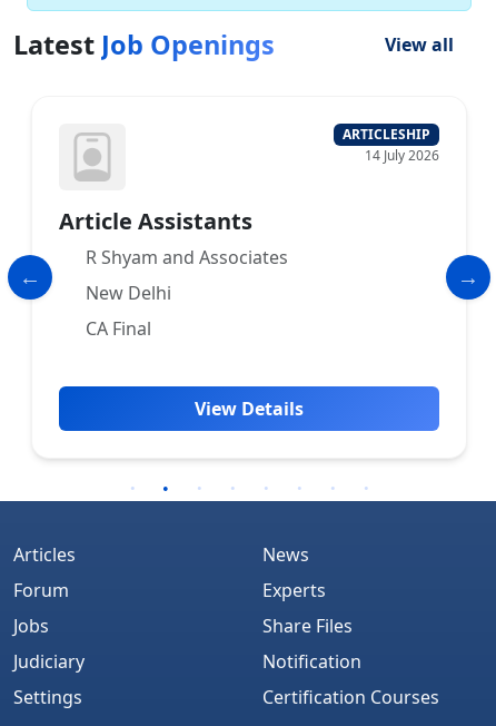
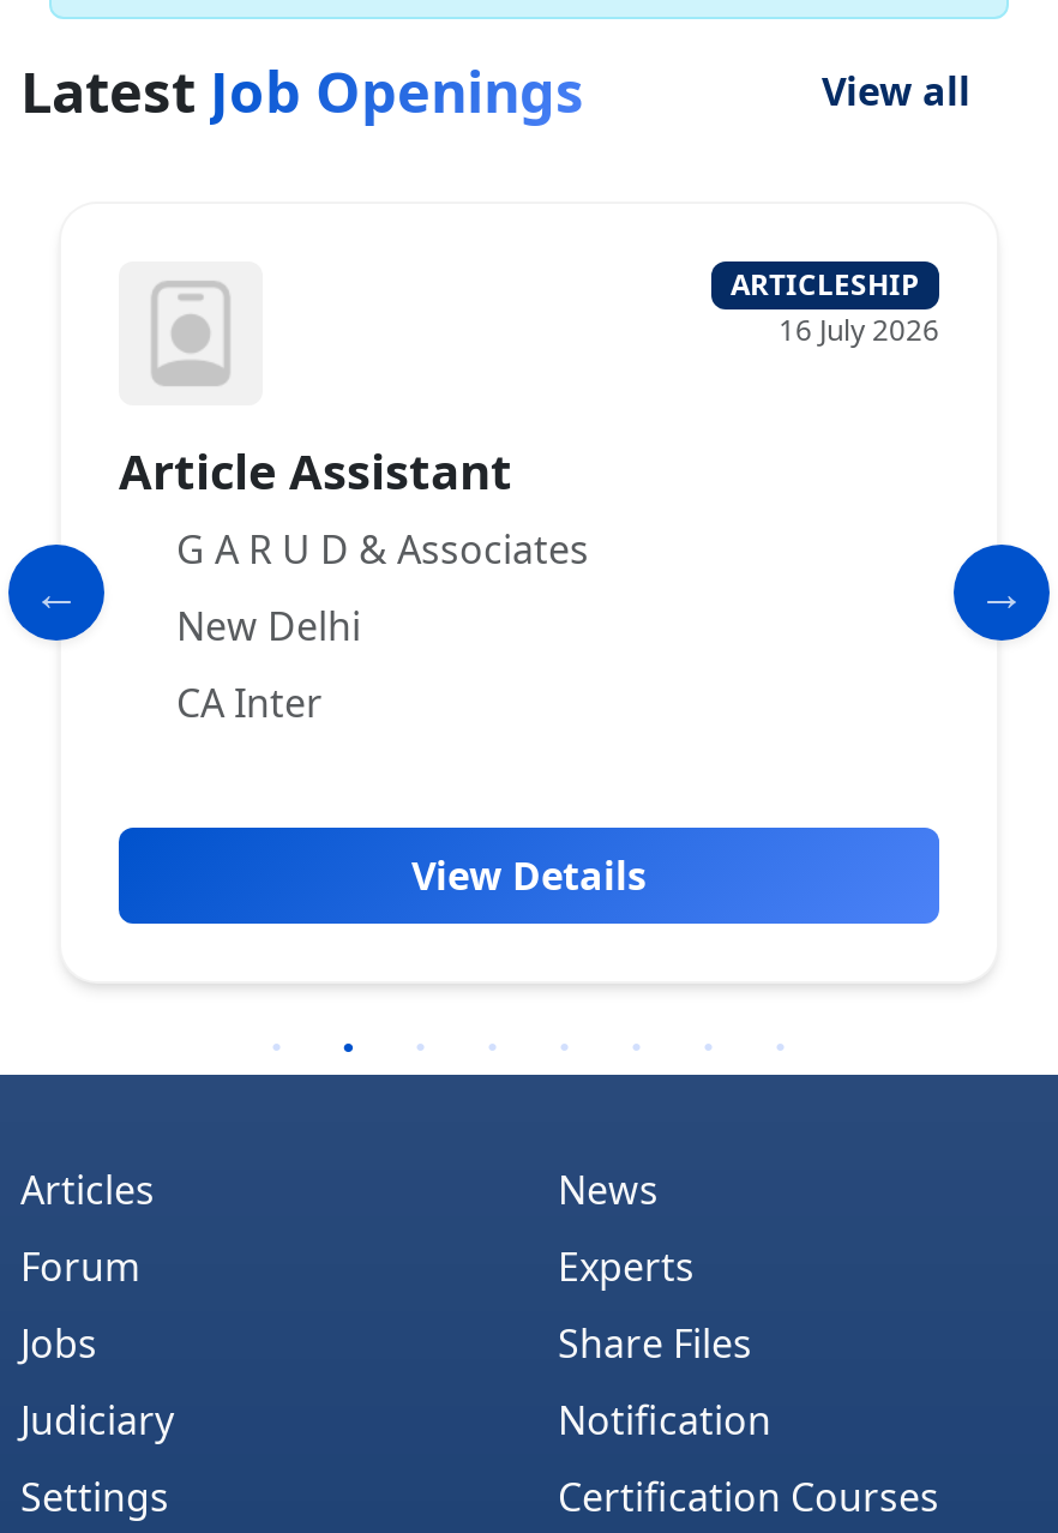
[365,146,439,165] 14 July 2026 -> [779,309,939,350] 16 July 2026
[59,206,288,269] Article Assistants | R Shyam and Associates -> [119,439,589,576] Article Assistant | G A R U D & Associates
[86,316,151,341] CA Final -> [176,677,323,729] CA Inter

